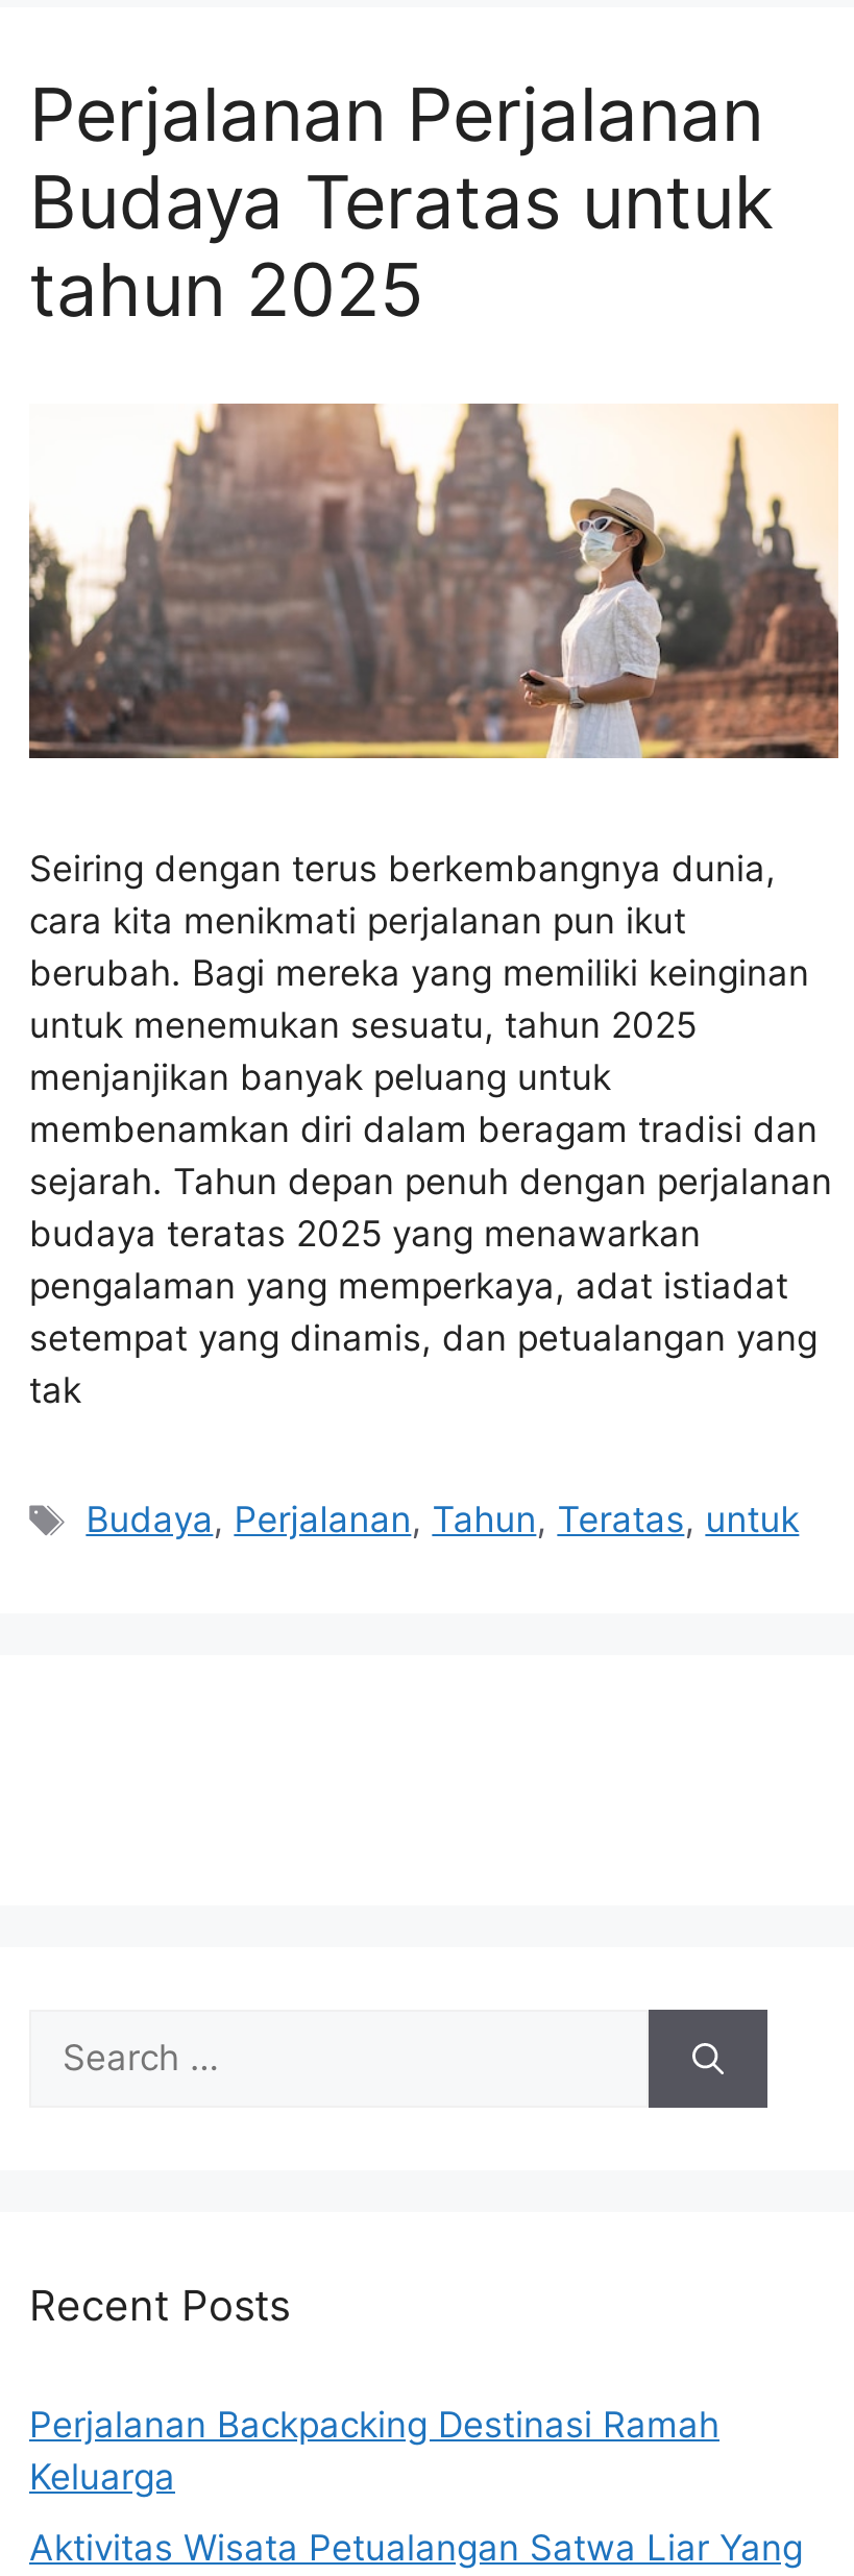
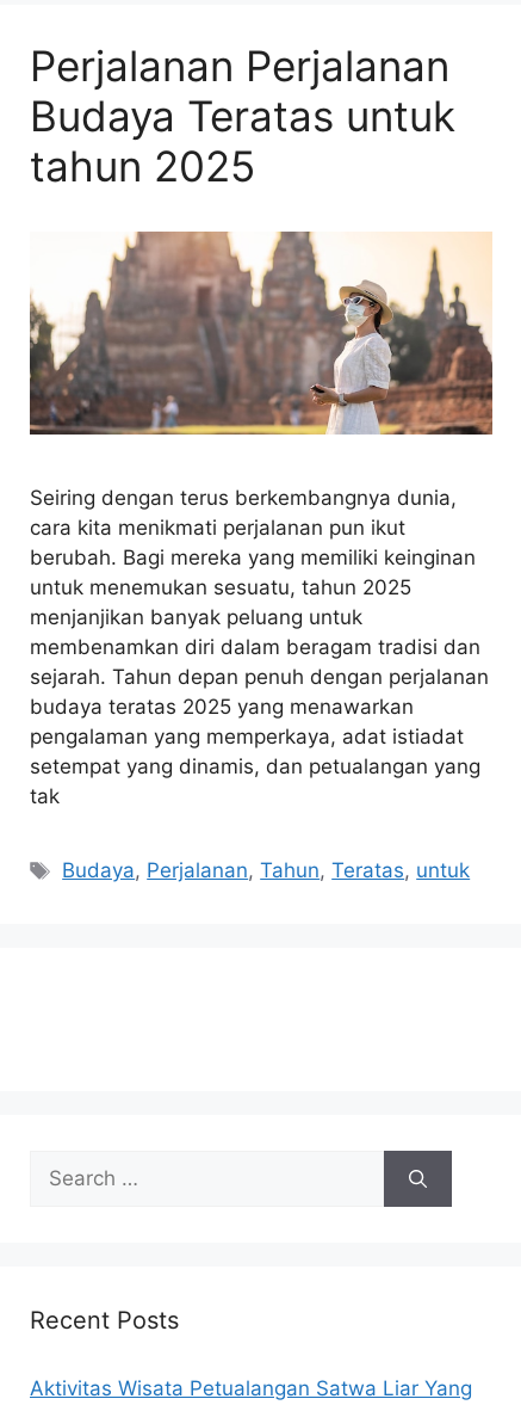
[29,2405,719,2499] Perjalanan Backpacking Destinasi Ramah | Keluarga -> none

